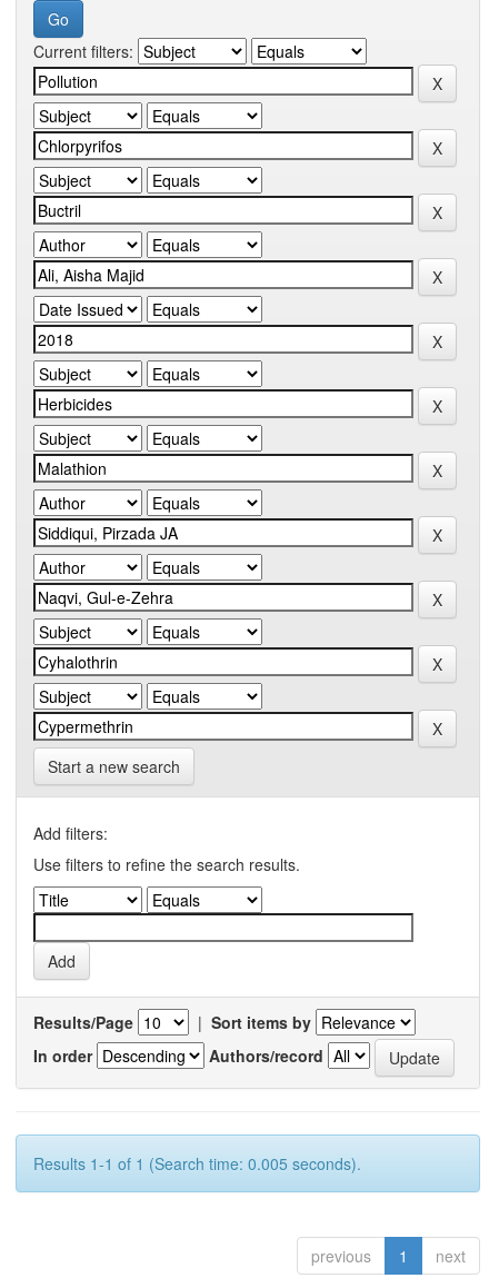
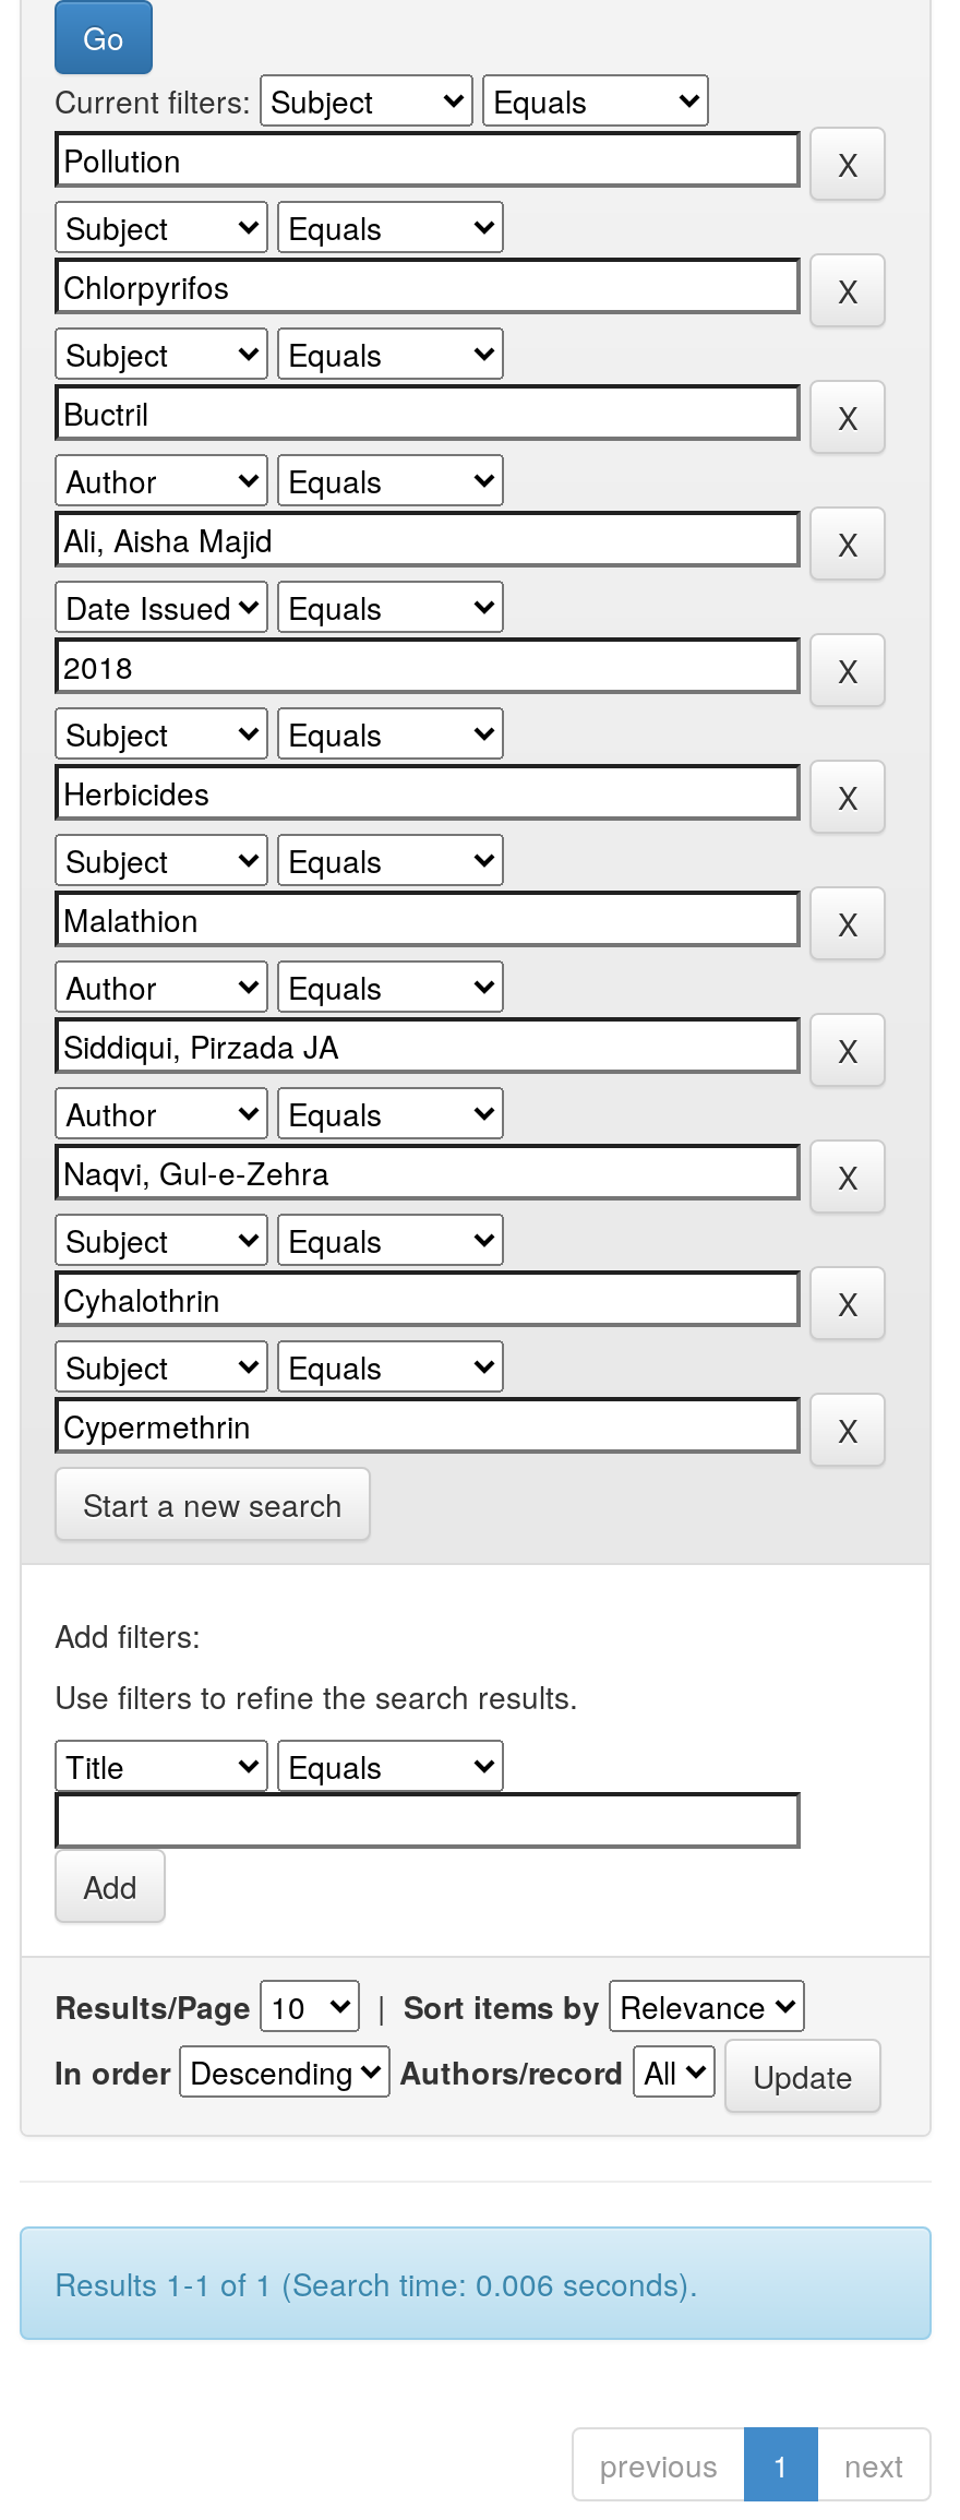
[33,1152,361,1175] Results 1-1 of 1 (Search time: 0.005 seconds). -> [55,2261,698,2305] Results 1-1 of 1 (Search time: 0.006 seconds).

